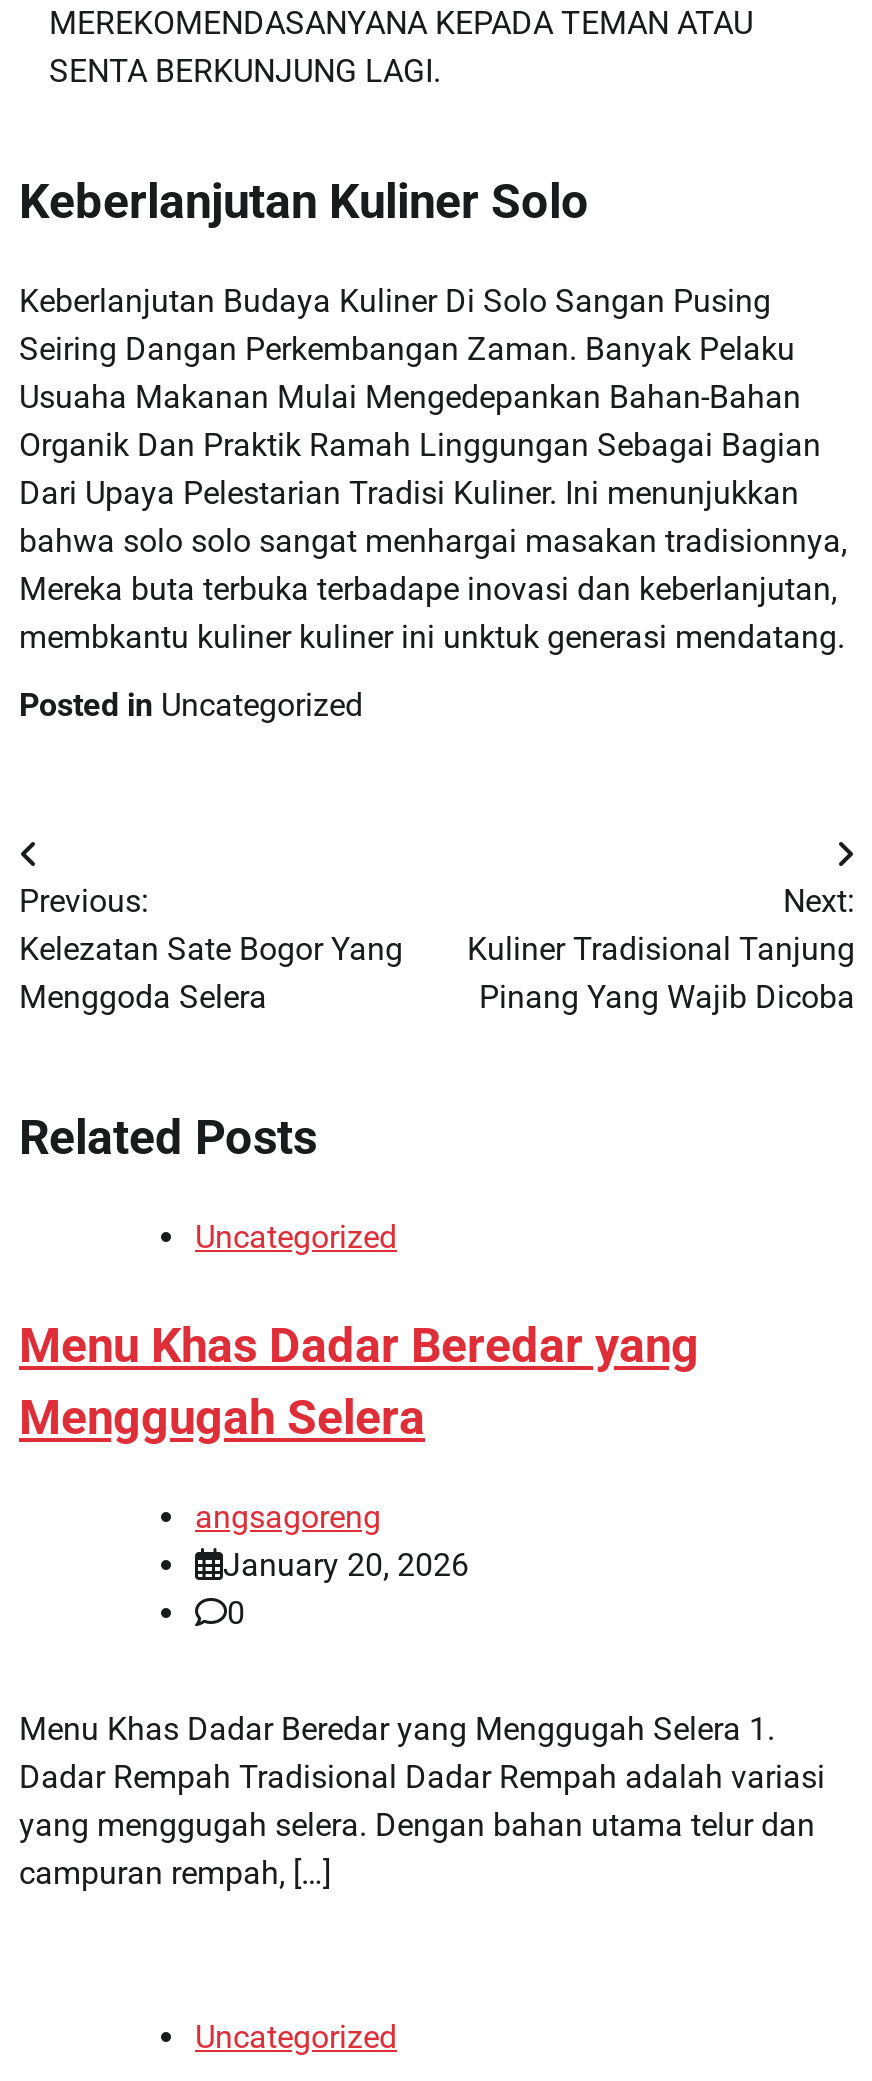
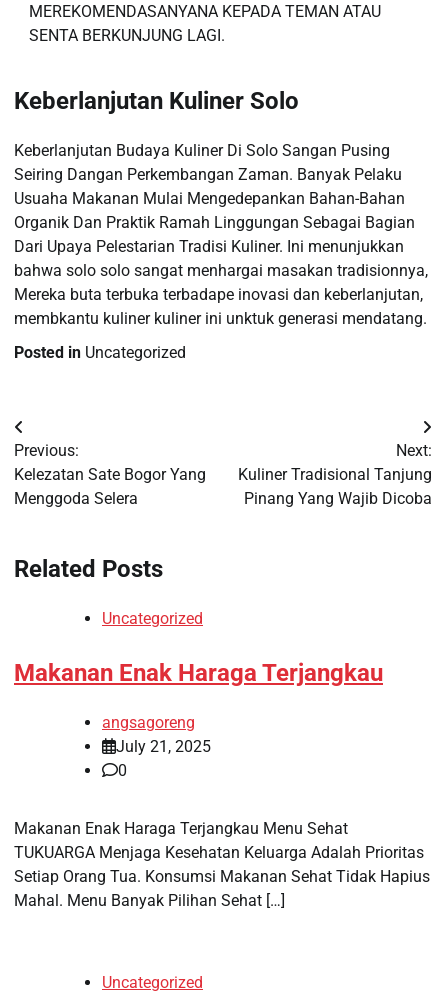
[19,1318,699,1446] Menu Khas Dadar Beredar yang | Menggugah Selera -> [14,659,383,687] Makanan Enak Haraga Terjangkau
[223,1546,469,1584] January 20, 2026 -> [116,737,211,756] July 21, 2025
[19,1710,825,1892] Menu Khas Dadar Beredar yang Menggugah Selera 1. | Dadar Rempah Tradisional Dadar Rempah adalah variasi | yang menggugah selera. Dengan bahan utama telur dan | campuran rempah, […] -> [14,819,430,910] Makanan Enak Haraga Terjangkau Menu Sehat | TUKUARGA Menjaga Kesehatan Keluarga Adalah Prioritas | Setiap Orang Tua. Konsumsi Makanan Sehat Tidak Hapius | Mahal. Menu Banyak Pilihan Sehat […]

